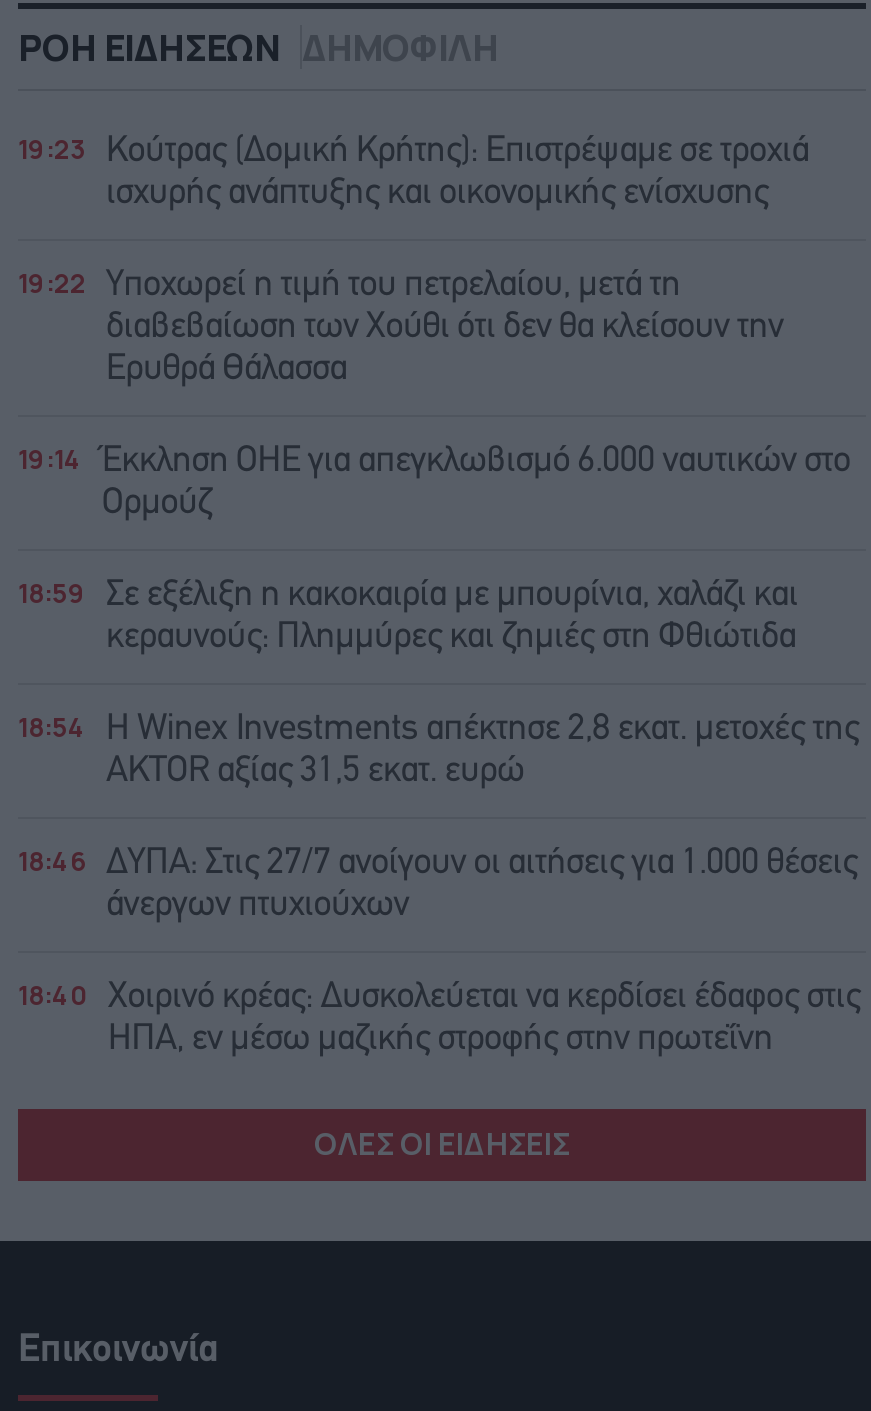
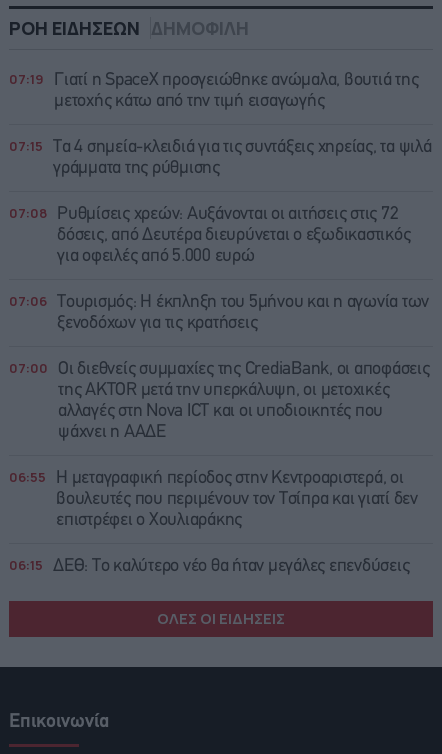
[18,130,809,210] 19:23 Κούτρας (Δομική Κρήτης): Επιστρέψαμε σε τροχιά | ισχυρής ανάπτυξης και οικονομικής ενίσχυσης -> [9,70,418,110] 07:19 Γιατί η SpaceX προσγειώθηκε ανώμαλα, βουτιά της | μετοχής κάτω από την τιμή εισαγωγής
[18,264,784,386] 19:22 Υποχωρεί η τιμή του πετρελαίου, μετά τη | διαβεβαίωση των Χούθι ότι δεν θα κλείσουν την | Ερυθρά Θάλασσα -> [9,137,431,177] 07:15 Τα 4 σημεία-κλειδιά για τις συντάξεις χηρείας, τα ψιλά | γράμματα της ρύθμισης
[18,440,850,520] 19:14 Έκκληση ΟΗΕ για απεγκλωβισμό 6.000 ναυτικών στο | Ορμούζ -> [9,204,410,265] 07:08 Ρυθμίσεις χρεών: Αυξάνονται οι αιτήσεις στις 72 | δόσεις, από Δευτέρα διευρύνεται ο εξωδικαστικός | για οφειλές από 5.000 ευρώ
[18,574,798,654] 18:59 Σε εξέλιξη η κακοκαιρία με μπουρίνια, χαλάζι και | κεραυνούς: Πλημμύρες και ζημιές στη Φθιώτιδα -> [9,292,429,332] 07:06 Τουρισμός: Η έκπληξη του 5μήνου και η αγωνία των | ξενοδόχων για τις κρατήσεις
[18,708,859,788] 18:54 Η Winex Investments απέκτησε 2,8 εκατ. μετοχές της | AKTOR αξίας 31,5 εκατ. ευρώ -> [9,359,429,441] 07:00 Οι διεθνείς συμμαχίες της CrediaBank, οι αποφάσεις | της AKTOR μετά την υπερκάλυψη, οι μετοχικές | αλλαγές στη Nova ICT και οι υποδιοικητές που | ψάχνει η ΑΑΔΕ
[18,842,858,922] 18:46 ΔΥΠΑ: Στις 27/7 ανοίγουν οι αιτήσεις για 1.000 θέσεις | άνεργων πτυχιούχων -> [9,468,418,529] 06:55 Η μεταγραφική περίοδος στην Κεντροαριστερά, οι | βουλευτές που περιμένουν τον Τσίπρα και γιατί δεν | επιστρέφει ο Χουλιαράκης
[18,976,860,1056] 18:40 Χοιρινό κρέας: Δυσκολεύεται να κερδίσει έδαφος στις | ΗΠΑ, εν μέσω μαζικής στροφής στην πρωτεΐνη -> [9,556,409,575] 06:15 ΔΕΘ: Tο καλύτερο νέο θα ήταν μεγάλες επενδύσεις

